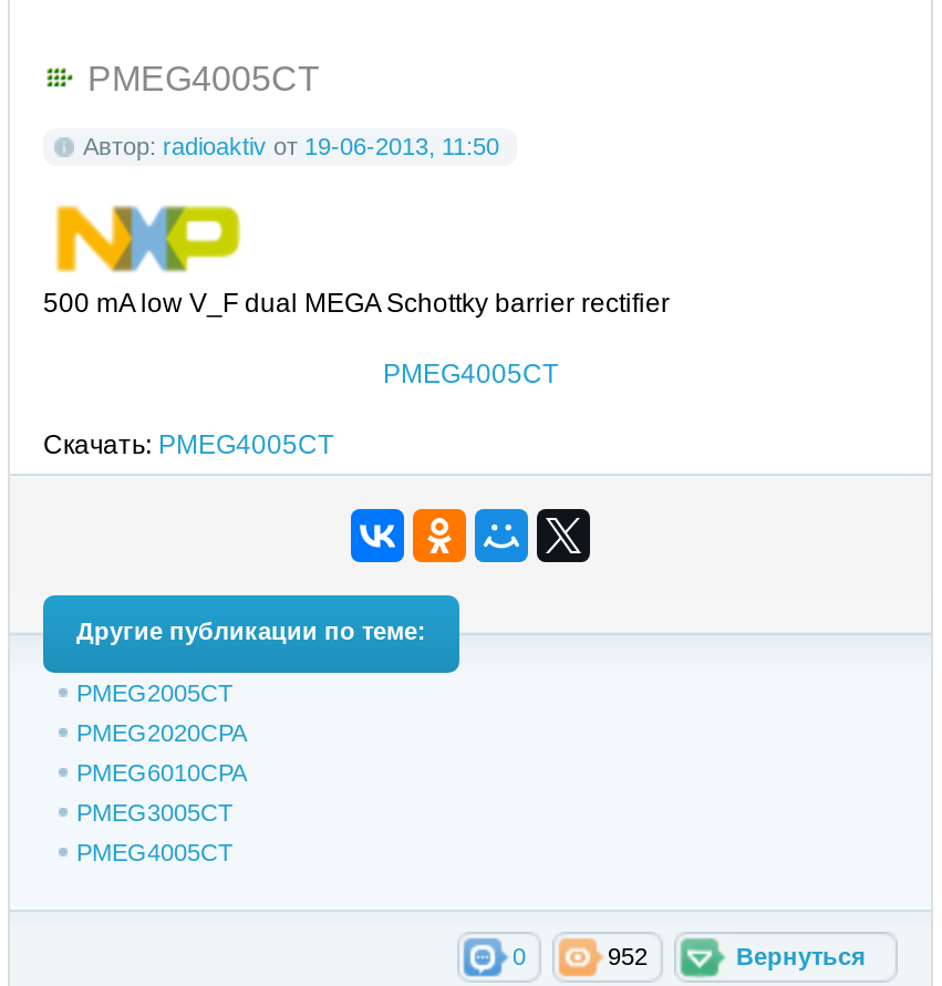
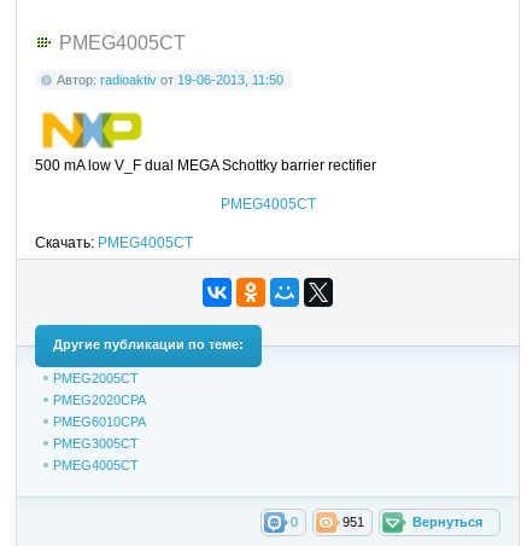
[608,943,648,969] 952 -> [342,515,364,529] 951

